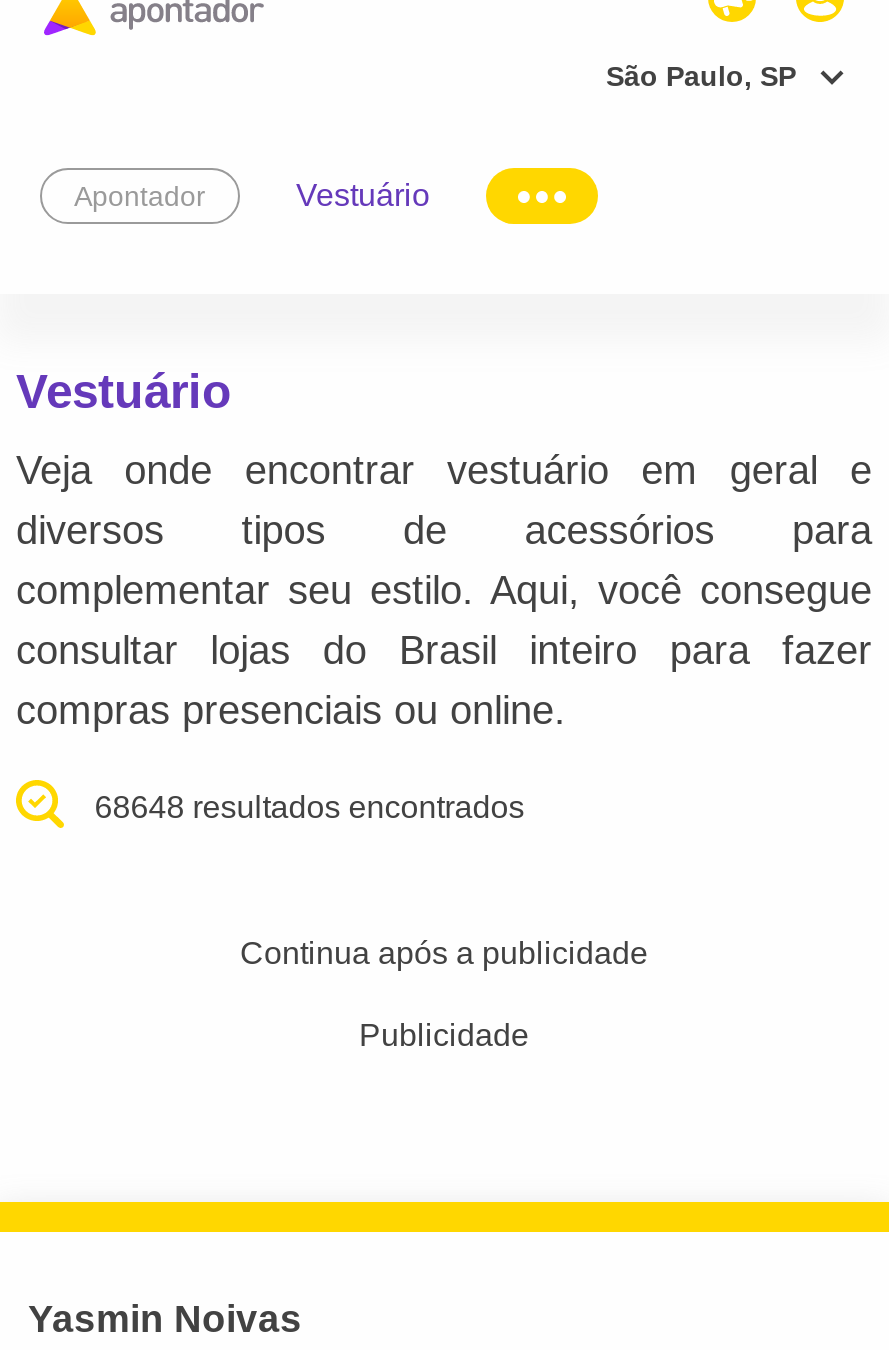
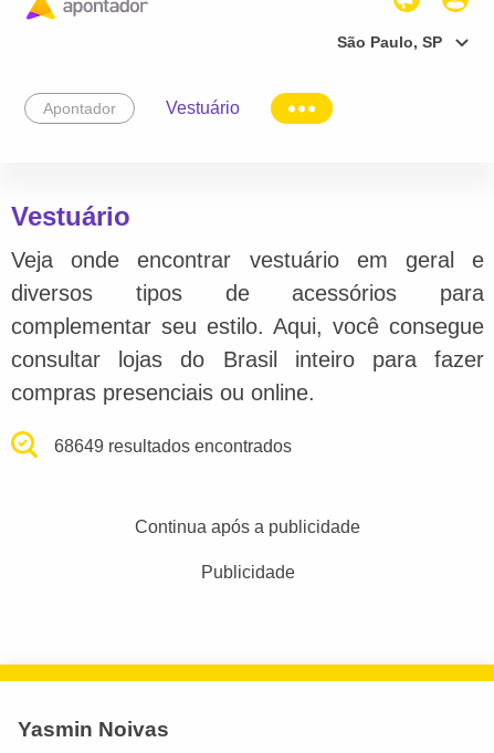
[94,790,524,824] 68648 resultados encontrados -> [54,437,292,456] 68649 resultados encontrados

